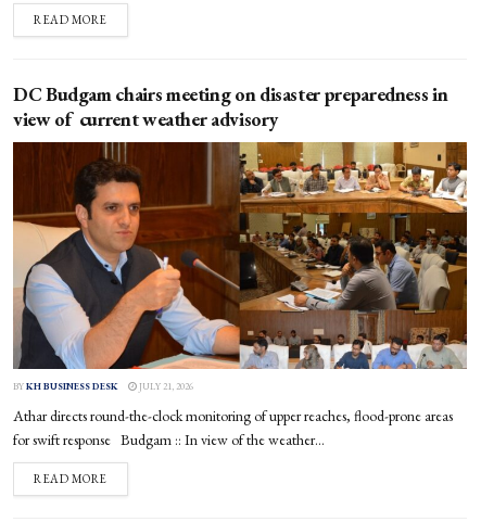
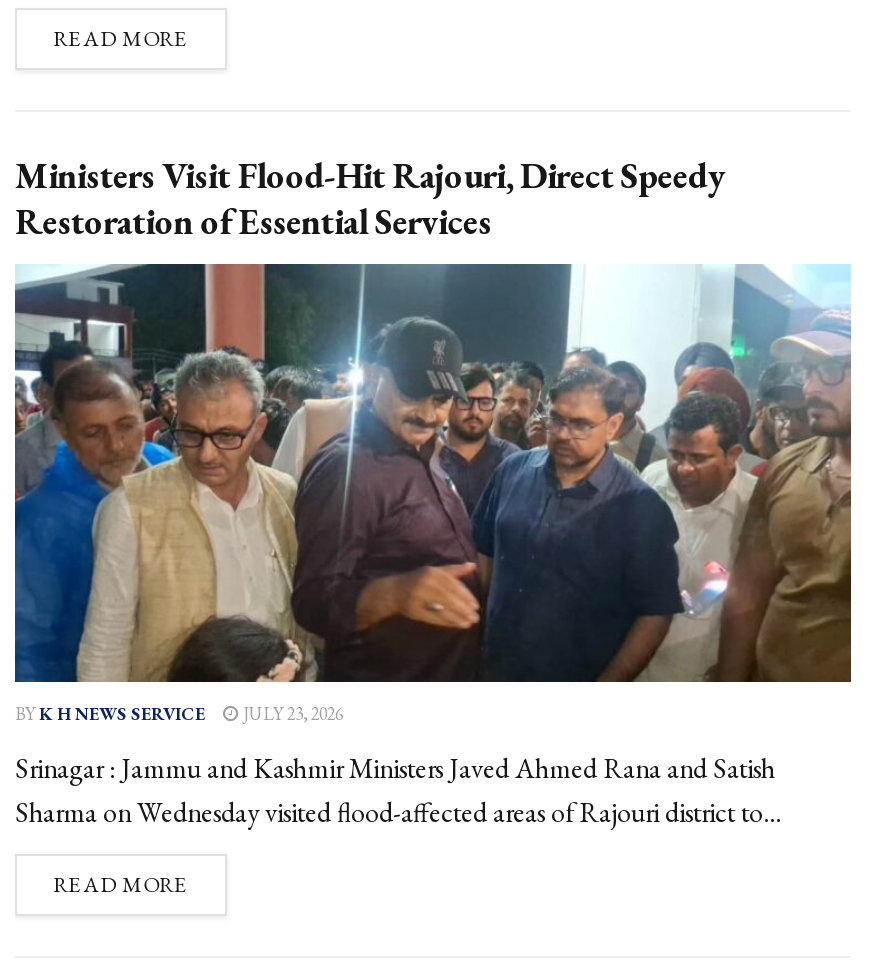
[13,81,448,131] DC Budgam chairs meeting on disaster preparedness in | view of current weather advisory -> [15,152,724,244] Ministers Visit Flood-Hit Rajouri, Direct Speedy | Restoration of Essential Services
[12,141,468,393] [image] | BY KH BUSINESS DESK | JULY 21, 2026 -> [13,262,853,726] [image] | BY K H NEWS SERVICE | JULY 23, 2026
[13,406,453,449] Athar directs round-the-clock monitoring of upper reaches, flood-prone areas | for swift response Budgam :: In view of the weather... -> [15,750,781,830] Srinagar : Jammu and Kashmir Ministers Javed Ahmed Rana and Satish | Sharma on Wednesday visited flood-affected areas of Rajouri district to...

